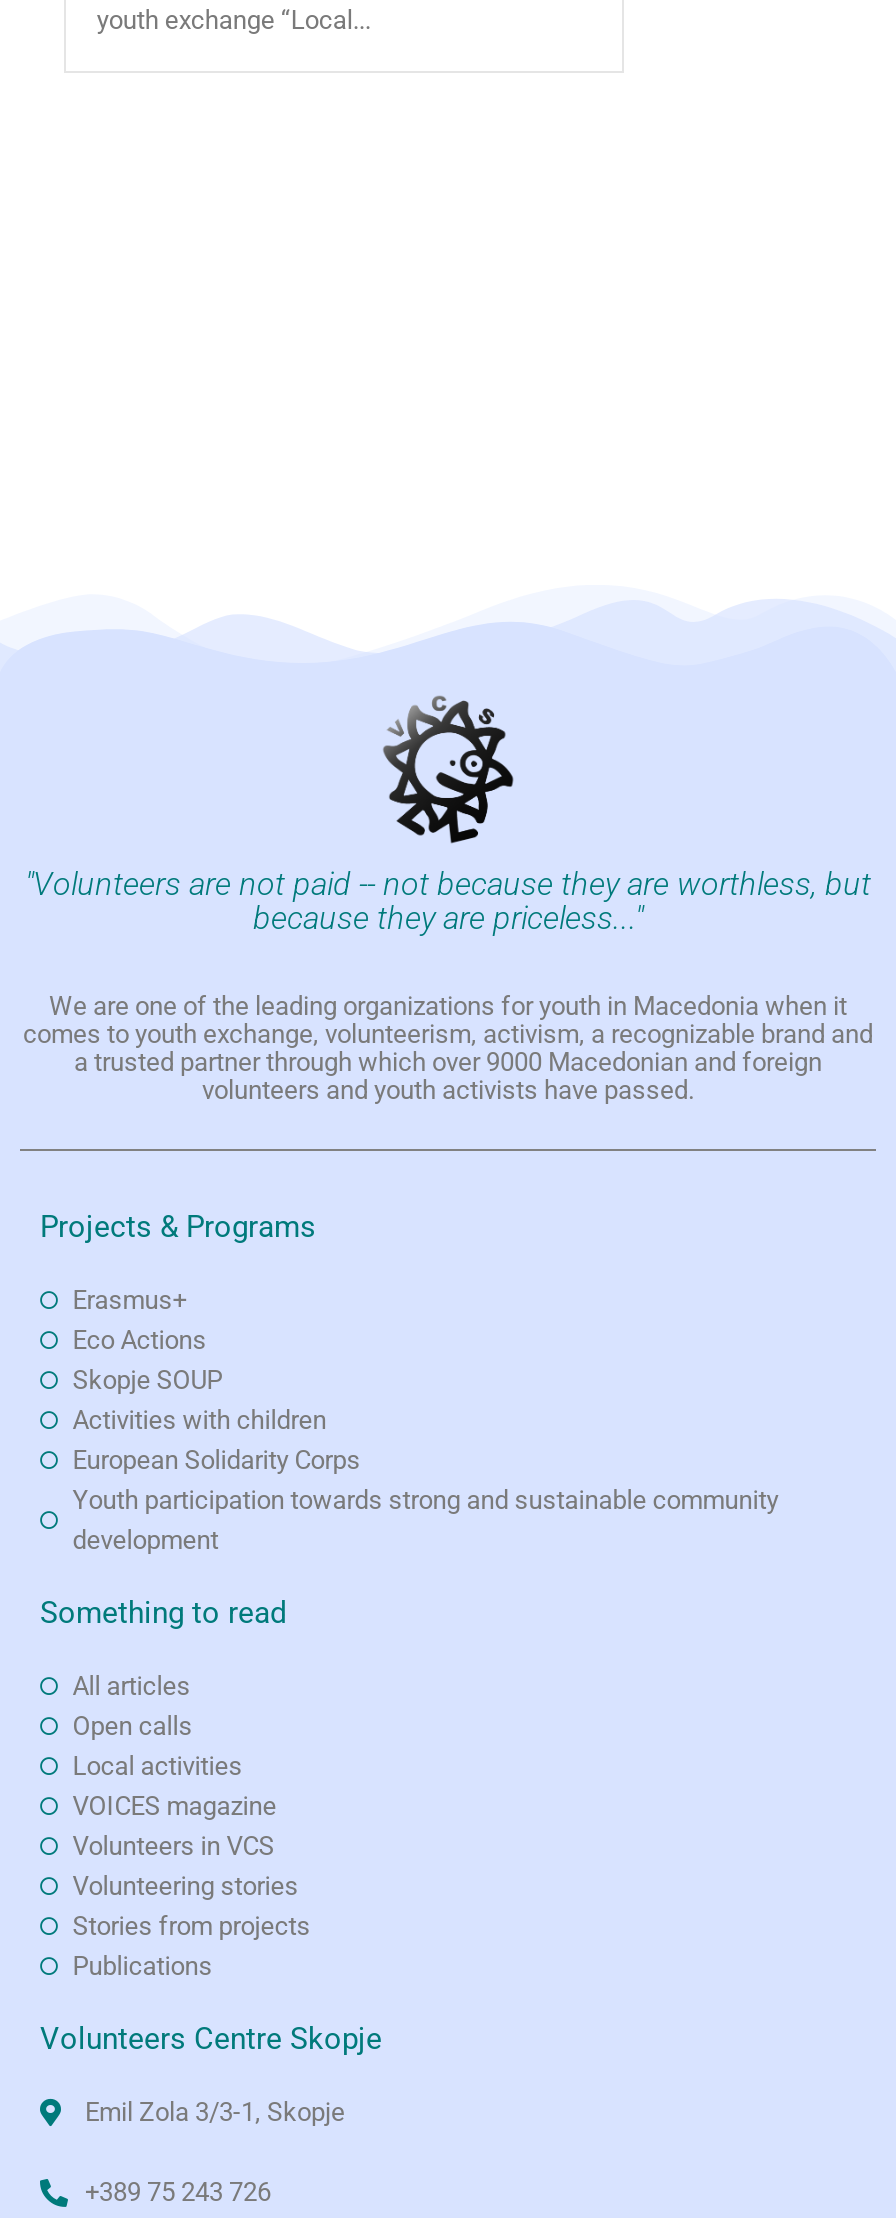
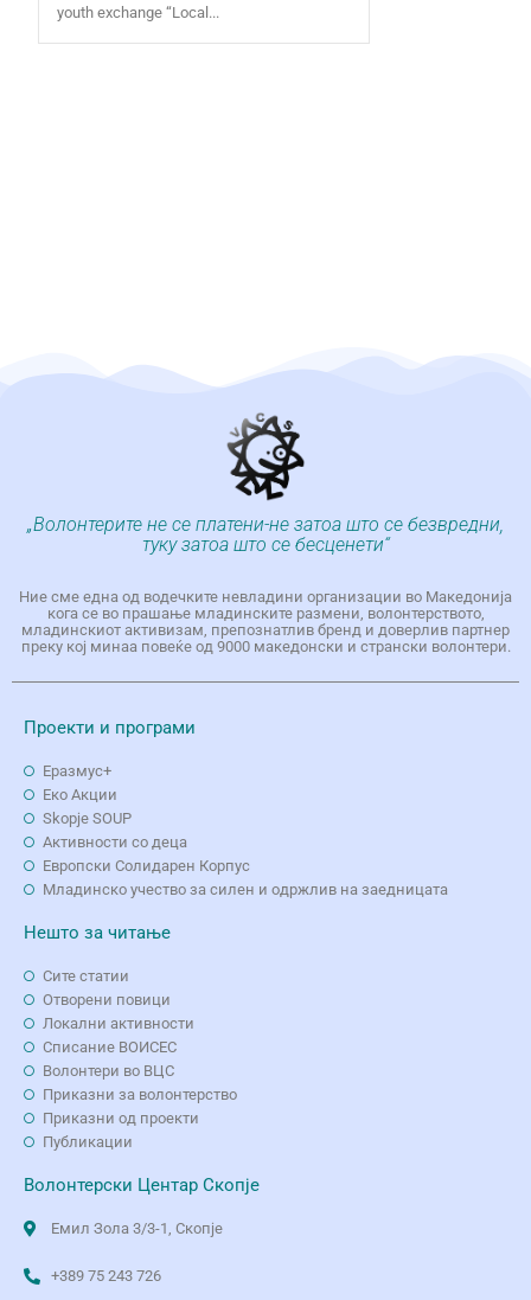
[25,865,871,937] "Volunteers are not paid -- not because they are worthless, but | because they are priceless..." -> [27,513,504,555] „Волонтерите не се платени-не затоа што се безвредни, | туку затоа што се бесценети“
[23,991,873,1105] We are one of the leading organizations for youth in Macedonia when it | comes to youth exchange, volunteerism, activism, a recognizable brand and | a trusted partner through which over 9000 Macedonian and foreign | volunteers and youth activists have passed. -> [19,587,512,655] Ние сме една од водечките невладини организации во Македонија | кога се во прашање младинските размени, волонтерството, | младинскиот активизам, препознатлив бренд и доверлив партнер | преку кој минаа повеќе од 9000 македонски и странски волонтери.
[40,1209,316,1245] Projects & Programs -> [24,716,196,738] Проекти и програми
[72,1285,206,1355] Erasmus+ | Eco Actions -> [43,762,118,803] Еразмус+ | Еко Aкции
[72,1405,778,1555] Activities with children | European Solidarity Corps | Youth participation towards strong and sustainable community | development -> [43,833,448,898] Активности со деца | Европски Солидарен Корпус | Младинско учество за силен и одржлив на заедницата
[40,1595,286,1631] Something to read -> [24,921,171,943] Нешто за читање
[72,1671,310,1981] All articles | Open calls | Local activities | VOICES magazine | Volunteers in VCS | Volunteering stories | Stories from projects | Publications -> [43,967,237,1150] Сите статии | Отворени повици | Локални активности | Списание ВОИСЕС | Волонтери во ВЦС | Приказни за волонтерство | Приказни од проекти | Публикации
[40,2021,382,2057] Volunteers Centre Skopje -> [24,1174,260,1195] Волонтерски Центар Скопје
[85,2097,345,2127] Emil Zola 3/3-1, Skopje -> [50,1219,222,1237] Емил Зола 3/3-1, Скопје

